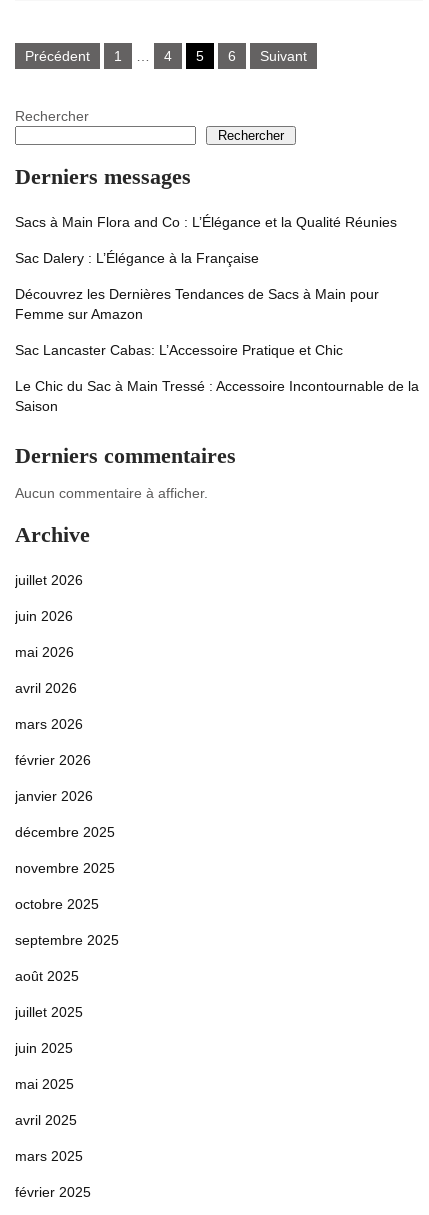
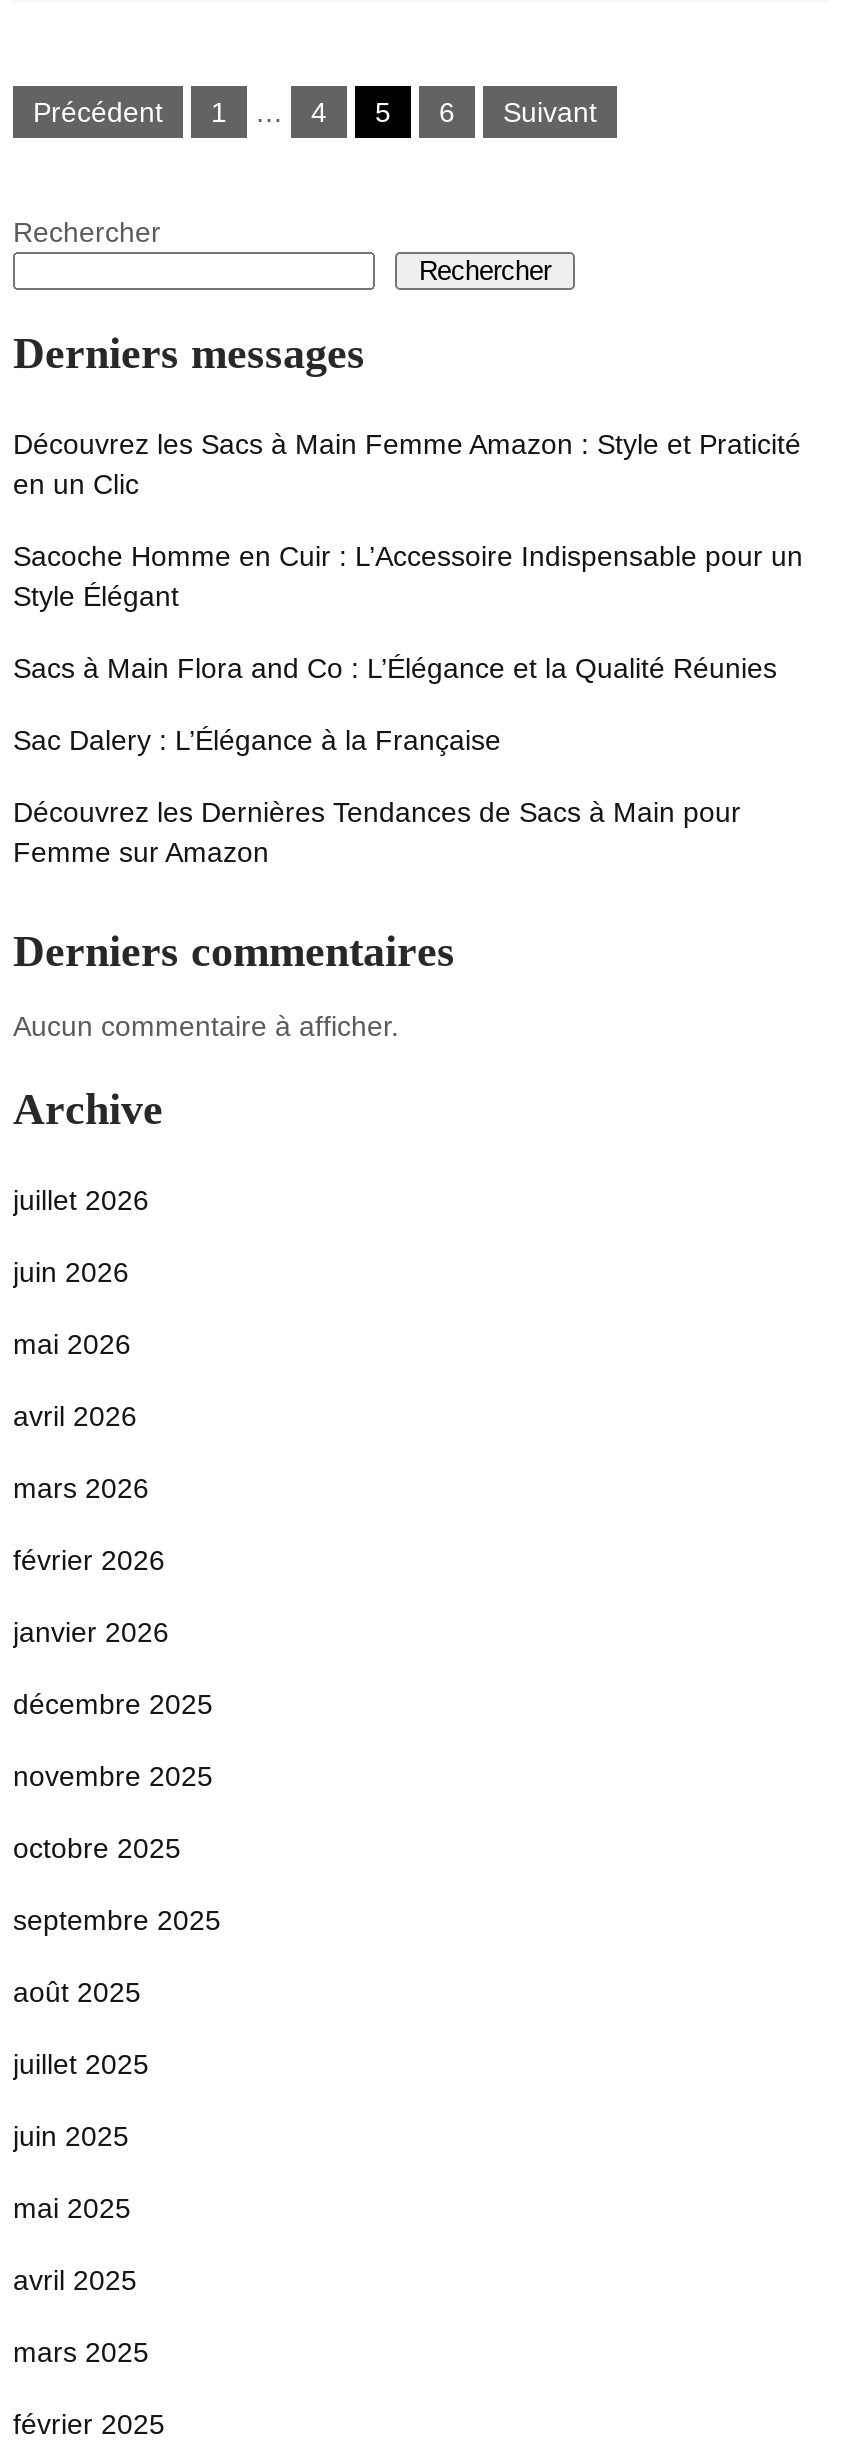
none -> [13,428,803,612] Découvrez les Sacs à Main Femme Amazon : Style et Praticité | en un Clic | Sacoche Homme en Cuir : L’Accessoire Indispensable pour un | Style Élégant
moved [15,214,397,322] -> [13,652,777,868]: Sacs à Main Flora and Co : L’Élégance et la Qualité Réunies | Sac Dalery : L’Élégance à la Française | Découvrez les Dernières Tendances de Sacs à Main pour | Femme sur Amazon
[15,342,419,414] Sac Lancaster Cabas: L’Accessoire Pratique et Chic | Le Chic du Sac à Main Tressé : Accessoire Incontournable de la | Saison -> none

